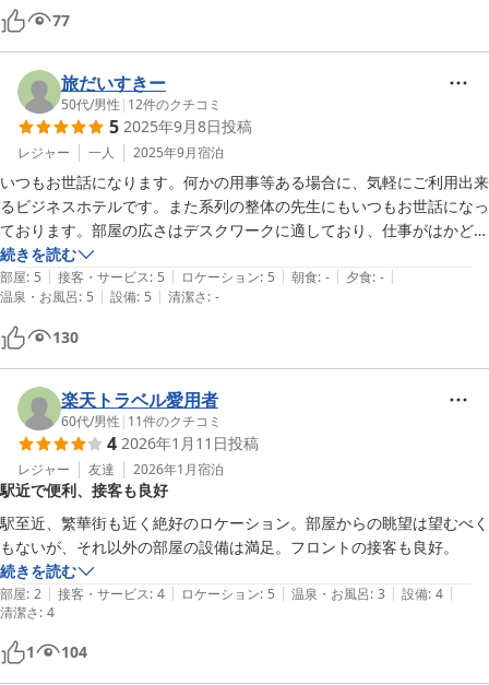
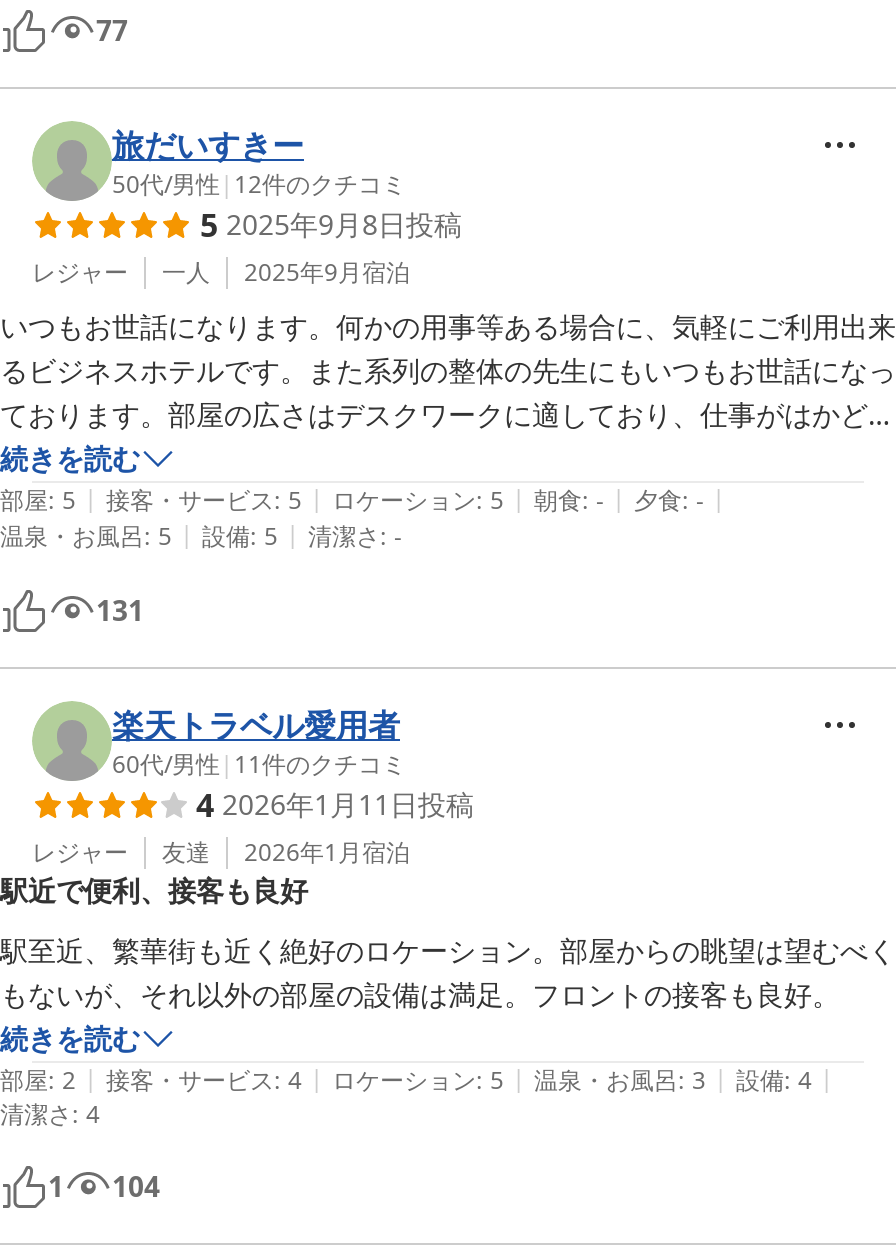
[52,327,79,347] 130 -> [96,591,144,629] 131

